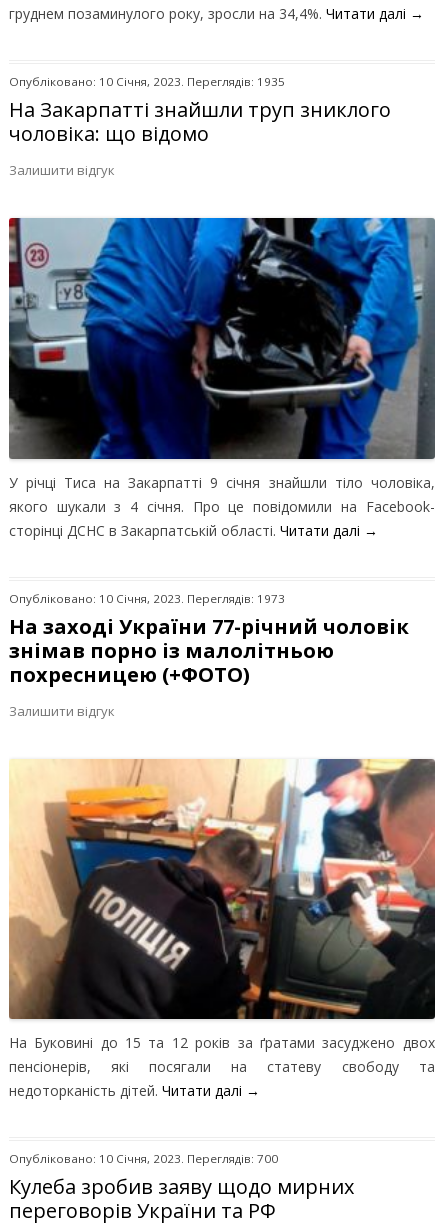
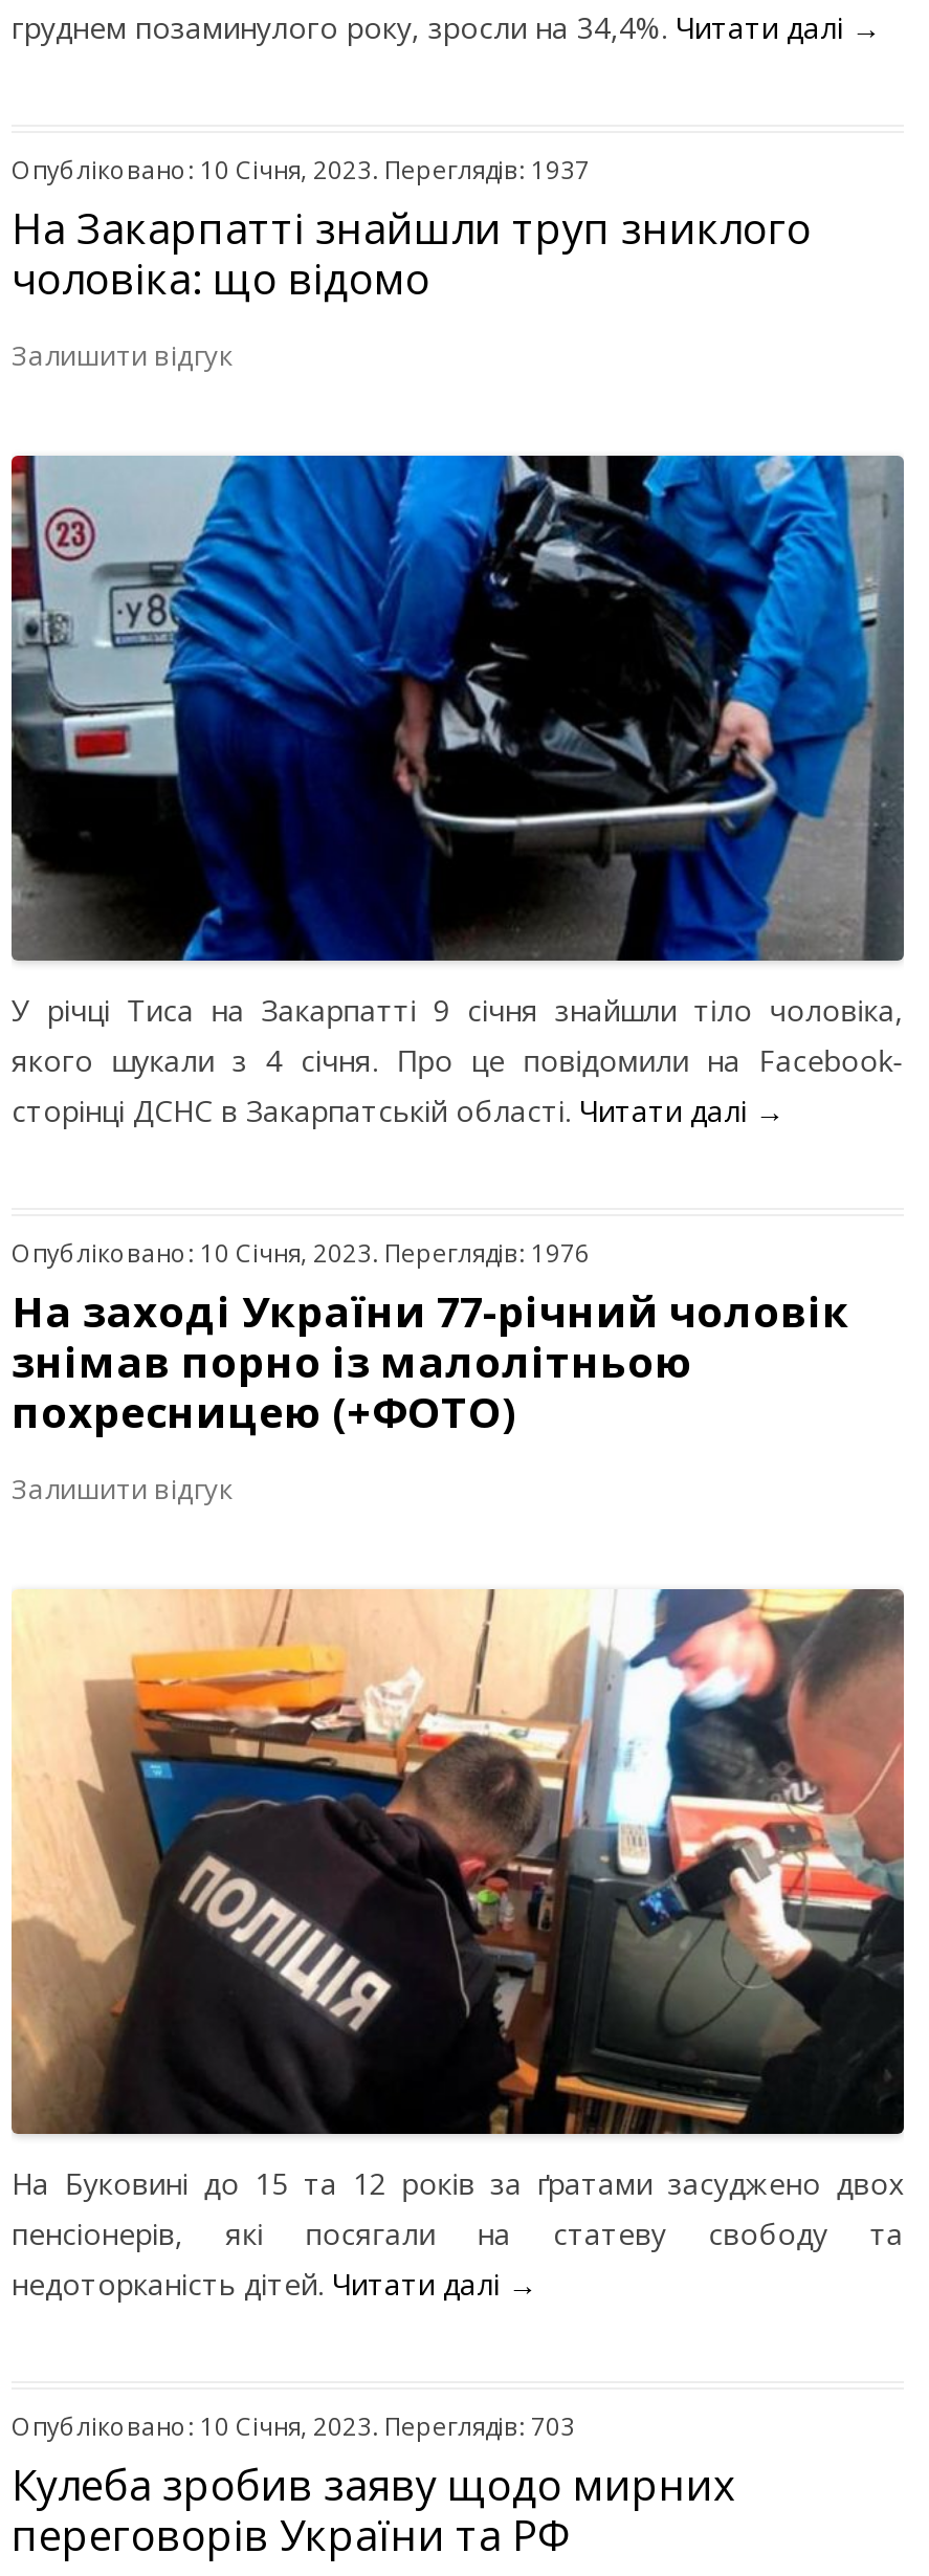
[9,74,285,89] Опубліковано: 10 Січня, 2023. Переглядів: 1935 -> [12,154,590,186] Опубліковано: 10 Січня, 2023. Переглядів: 1937
[9,591,285,606] Опубліковано: 10 Січня, 2023. Переглядів: 1973 -> [12,1237,590,1269] Опубліковано: 10 Січня, 2023. Переглядів: 1976
[9,1151,278,1166] Опубліковано: 10 Січня, 2023. Переглядів: 700 -> [12,2410,575,2442] Опубліковано: 10 Січня, 2023. Переглядів: 703

